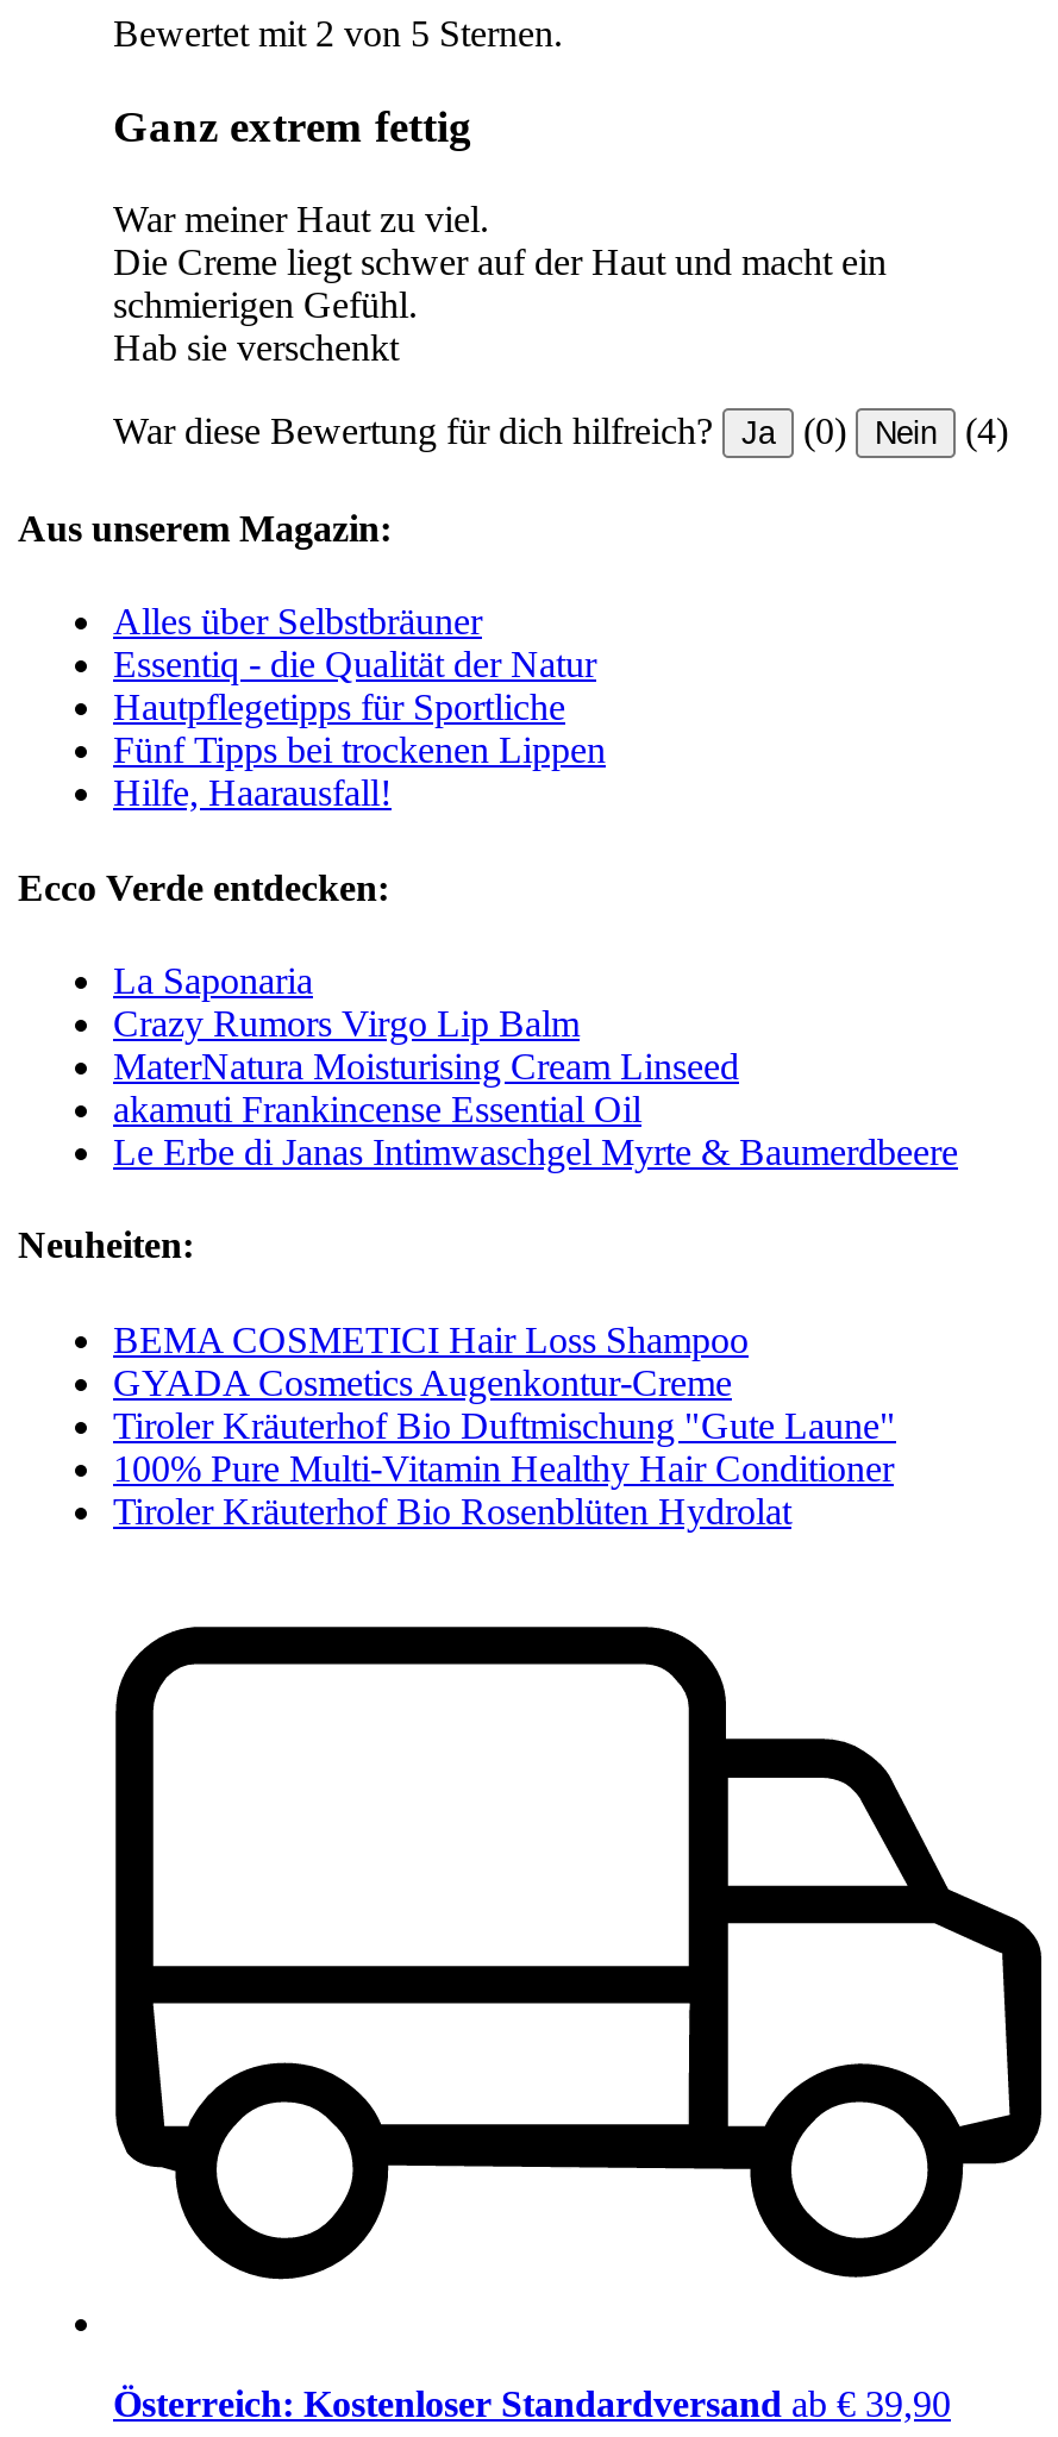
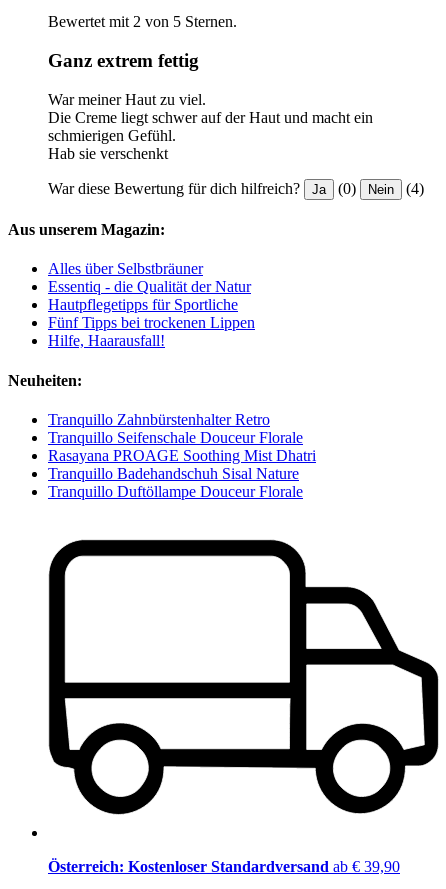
[18,867,958,1172] Ecco Verde entdecken: | La Saponaria | Crazy Rumors Virgo Lip Balm | MaterNatura Moisturising Cream Linseed | akamuti Frankincense Essential Oil | Le Erbe di Janas Intimwaschgel Myrte & Baumerdbeere -> none
[113,1318,896,1530] BEMA COSMETICI Hair Loss Shampoo | GYADA Cosmetics Augenkontur-Creme | Tiroler Kräuterhof Bio Duftmischung "Gute Laune" | 100% Pure Multi-Vitamin Healthy Hair Conditioner | Tiroler Kräuterhof Bio Rosenblüten Hydrolat -> [48,411,316,500] Tranquillo Zahnbürstenhalter Retro | Tranquillo Seifenschale Douceur Florale | Rasayana PROAGE Soothing Mist Dhatri | Tranquillo Badehandschuh Sisal Nature | Tranquillo Duftöllampe Douceur Florale

